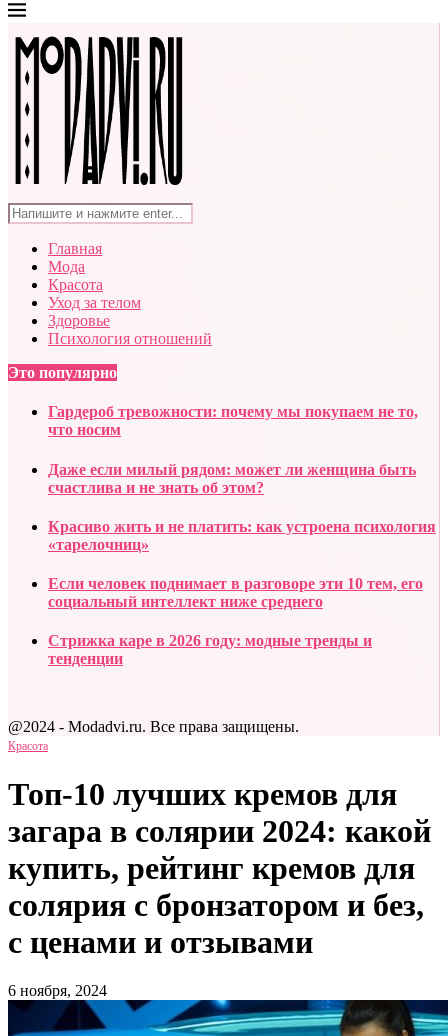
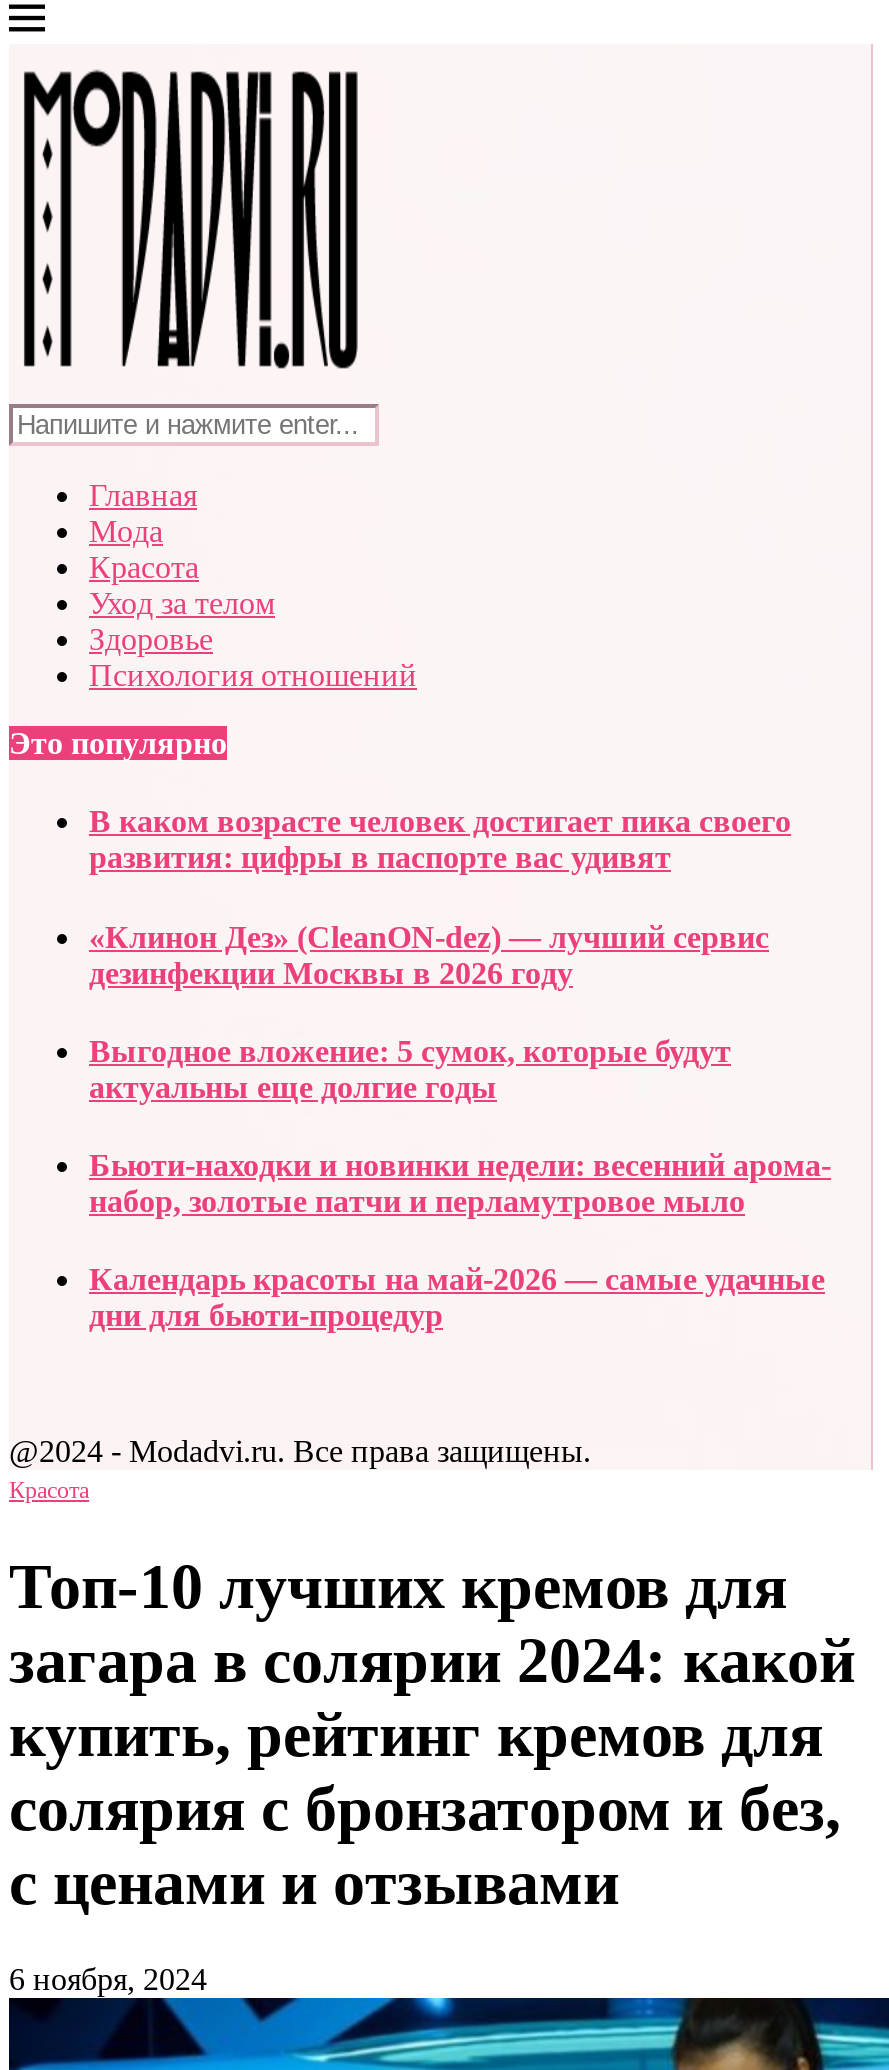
[48,403,418,438] Гардероб тревожности: почему мы покупаем не то, | что носим -> [89,805,791,875] В каком возрасте человек достигает пика своего | развития: цифры в паспорте вас удивят
[48,460,416,495] Даже если милый рядом: может ли женщина быть | счастлива и не знать об этом? -> [89,919,769,989] «Клинон Дез» (CleanON-dez) — лучший сервис | дезинфекции Москвы в 2026 году
[48,518,436,553] Красиво жить и не платить: как устроена психология | «тарелочниц» -> [89,1034,731,1104] Выгодное вложение: 5 сумок, которые будут | актуальны еще долгие годы
[48,575,423,610] Если человек поднимает в разговоре эти 10 тем, его | социальный интеллект ниже среднего -> [89,1148,831,1218] Бьюти-находки и новинки недели: весенний арома- | набор, золотые патчи и перламутровое мыло
[48,632,372,667] Стрижка каре в 2026 году: модные тренды и | тенденции -> [89,1263,825,1333] Календарь красоты на май-2026 — самые удачные | дни для бьюти-процедур

